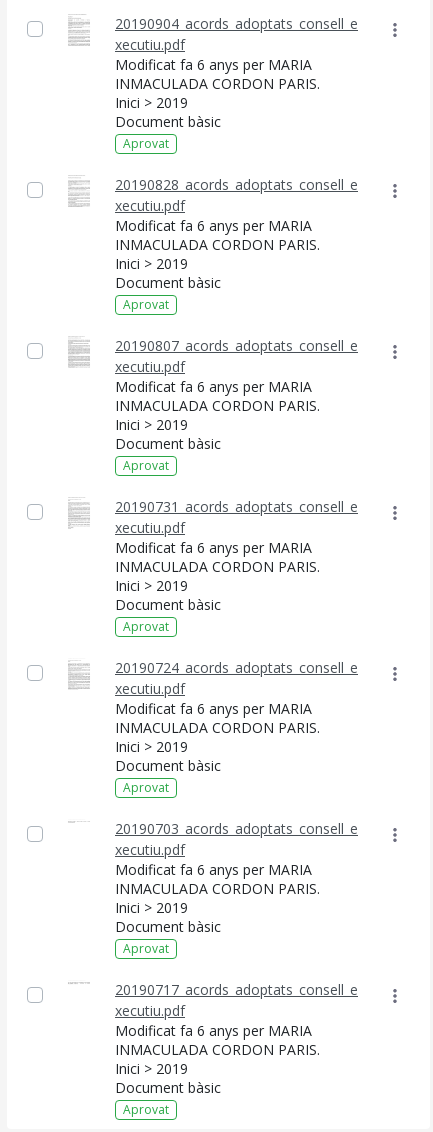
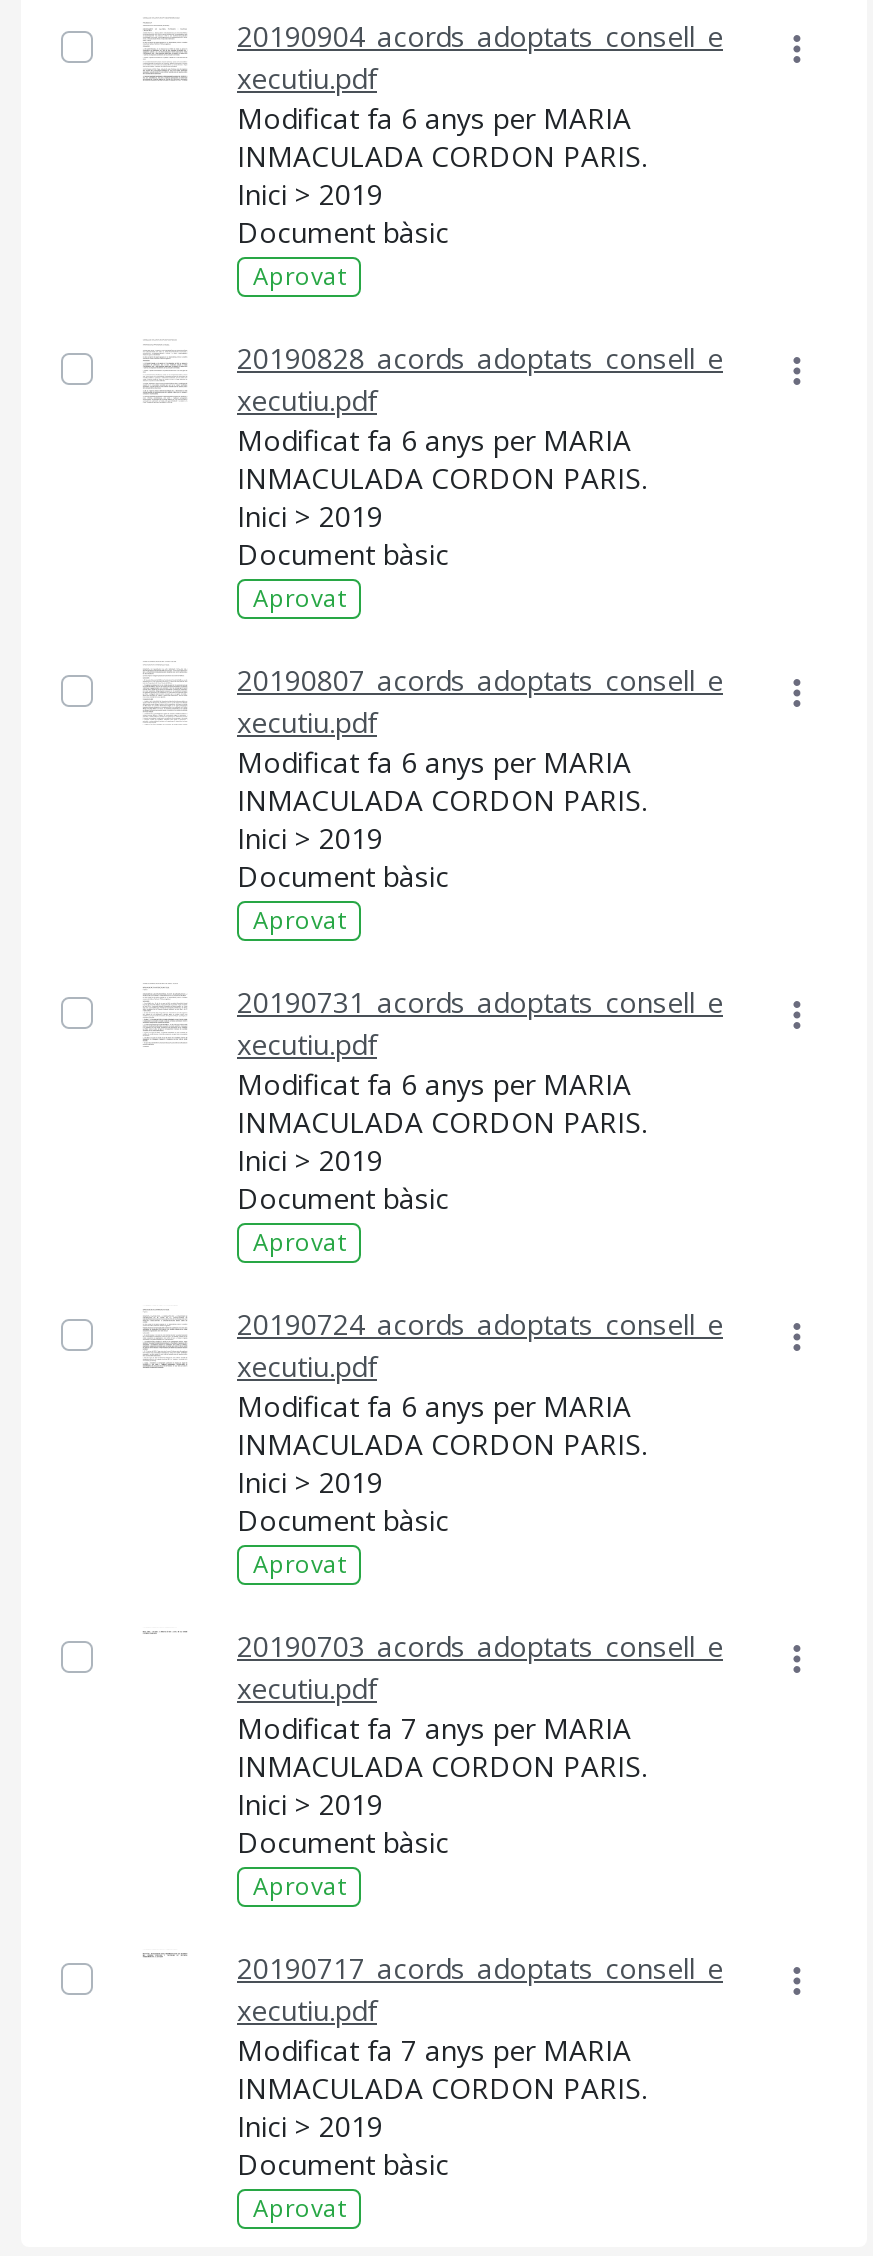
[115,860,312,879] Modificat fa 6 anys per MARIA -> [237,1709,631,1747] Modificat fa 7 anys per MARIA
[115,1021,312,1040] Modificat fa 6 anys per MARIA -> [237,2031,631,2069] Modificat fa 7 anys per MARIA

